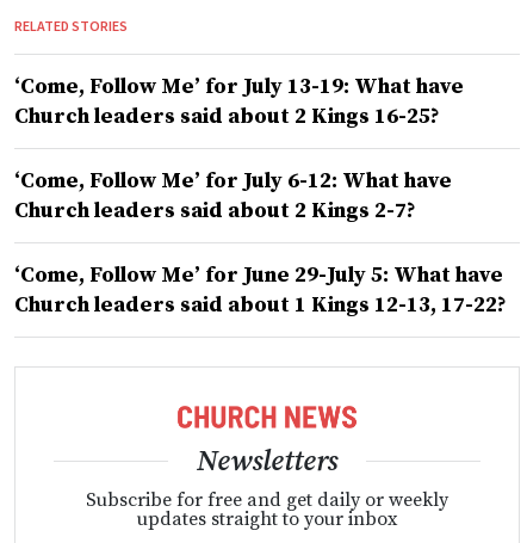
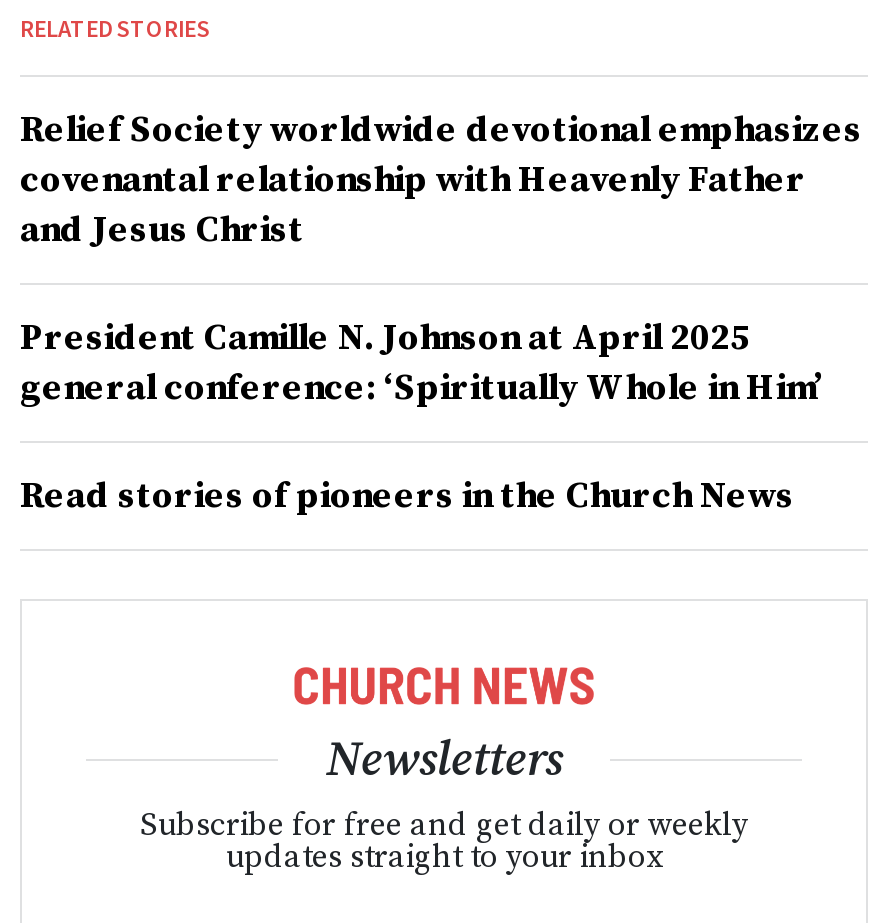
[14,72,464,130] ‘Come, Follow Me’ for July 13-19: What have | Church leaders said about 2 Kings 16-25? -> [20,107,862,253] Relief Society worldwide devotional emphasizes | covenantal relationship with Heavenly Father | and Jesus Christ
[14,167,452,224] ‘Come, Follow Me’ for July 6-12: What have | Church leaders said about 2 Kings 2-7? -> [20,315,824,411] President Camille N. Johnson at April 2025 | general conference: ‘Spiritually Whole in Him’
[14,261,507,318] ‘Come, Follow Me’ for June 29-July 5: What have | Church leaders said about 1 Kings 12-13, 17-22? -> [20,473,794,519] Read stories of pioneers in the Church News

